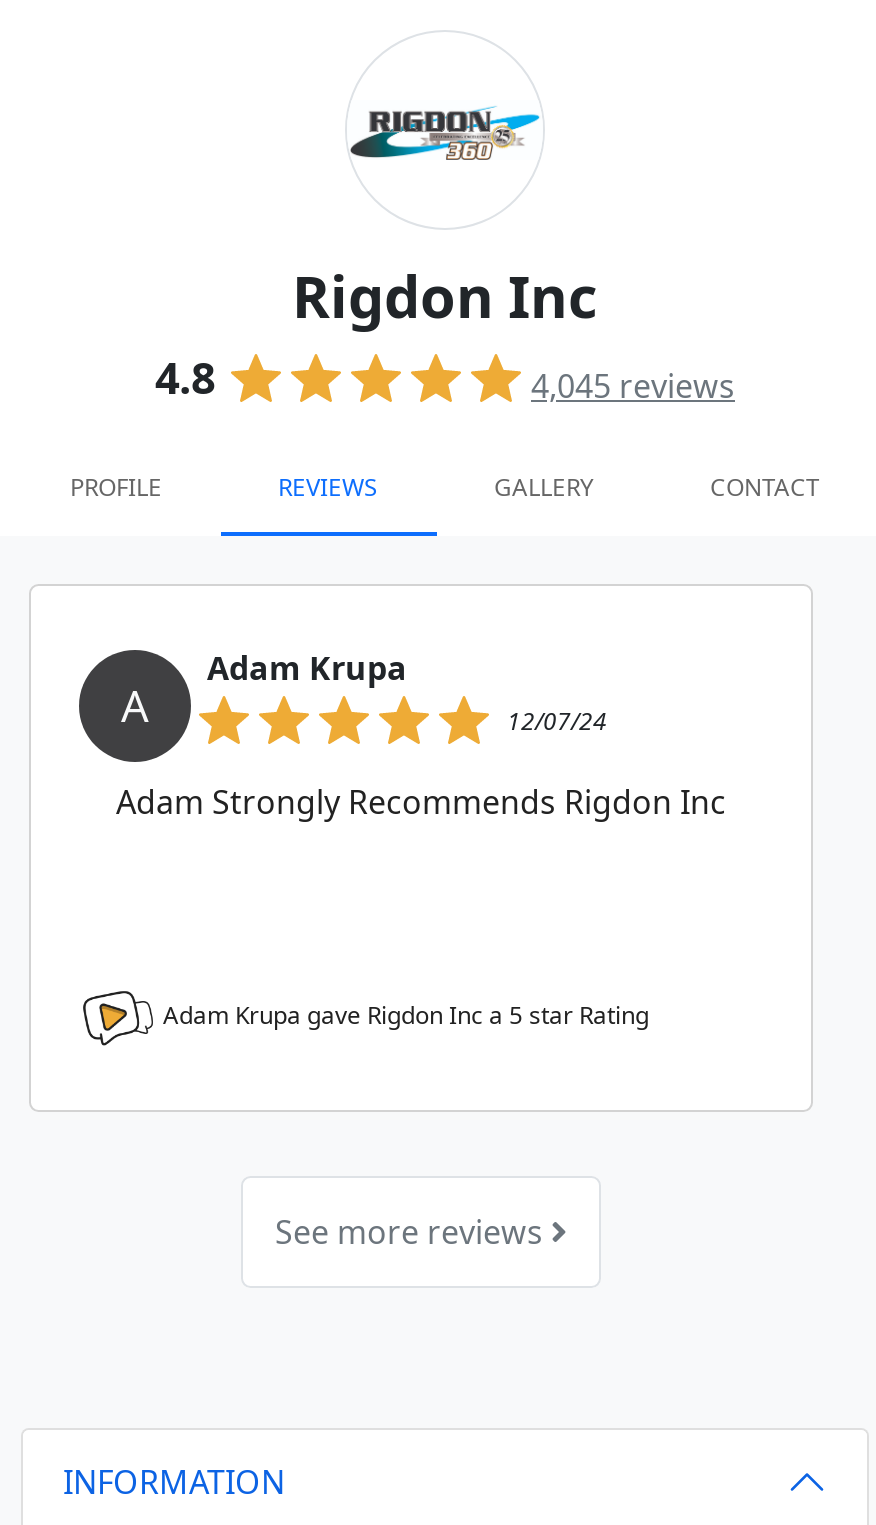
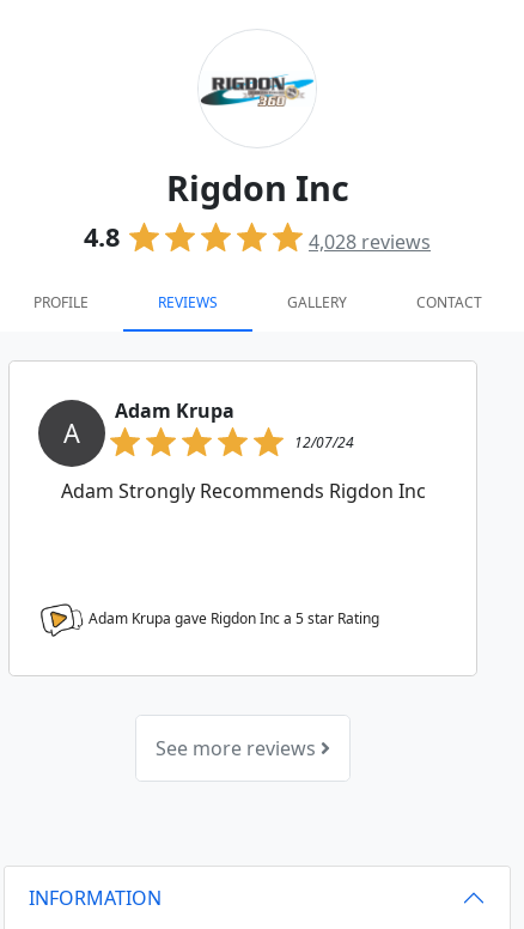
[531,364,735,408] 4,045 reviews -> [309,229,431,255] 4,028 reviews

